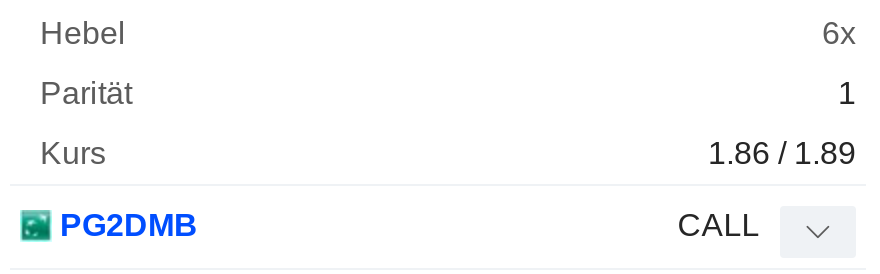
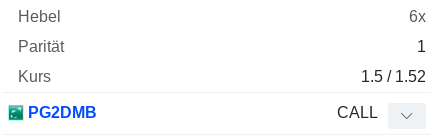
[708,136,856,170] 1.86 / 1.89 -> [361,68,426,85] 1.5 / 1.52

